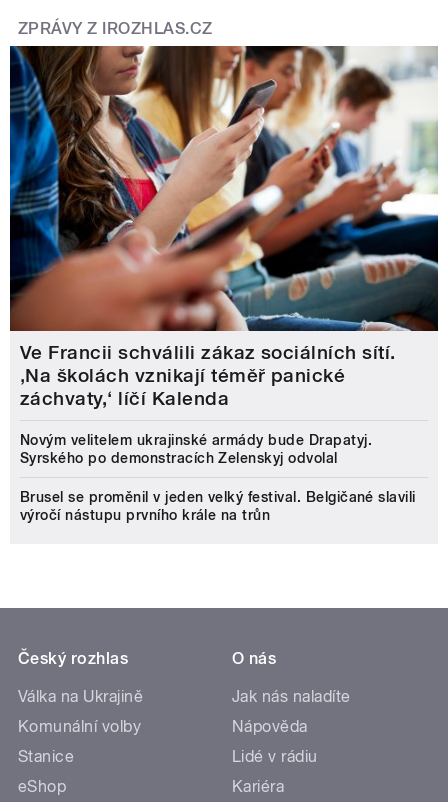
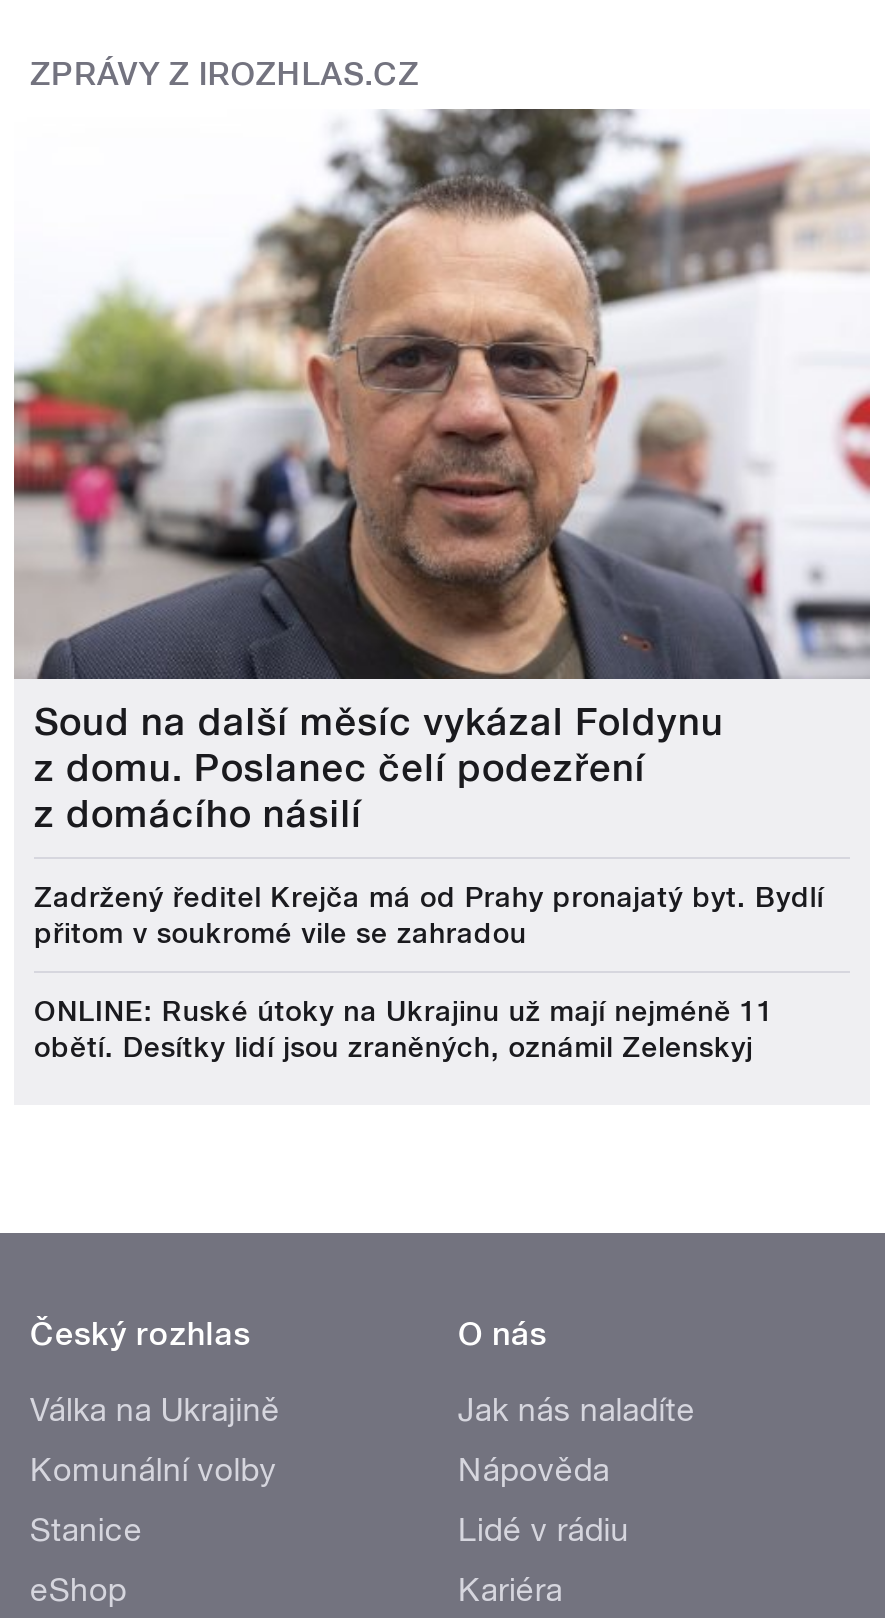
[9,45,439,410] [image] | Ve Francii schválili zákaz sociálních sítí. | ‚Na školách vznikají téměř panické | záchvaty,‘ líčí Kalenda -> [12,107,872,837] [image] | Soud na další měsíc vykázal Foldynu | z domu. Poslanec čelí podezření | z domácího násilí
[20,432,372,466] Novým velitelem ukrajinské armády bude Drapatyj. | Syrského po demonstracích Zelenskyj odvolal -> [34,881,824,949] Zadržený ředitel Krejča má od Prahy pronajatý byt. Bydlí | přitom v soukromé vile se zahradou
[20,489,416,523] Brusel se proměnil v jeden velký festival. Belgičané slavili | výročí nástupu prvního krále na trůn -> [34,995,774,1063] ONLINE: Ruské útoky na Ukrajinu už mají nejméně 11 | obětí. Desítky lidí jsou zraněných, oznámil Zelenskyj

